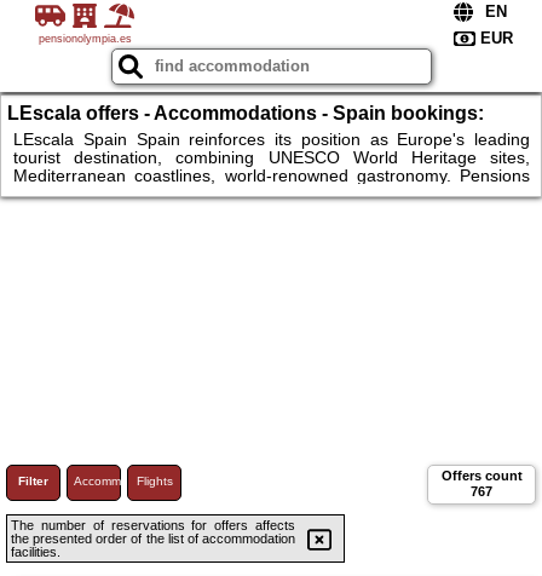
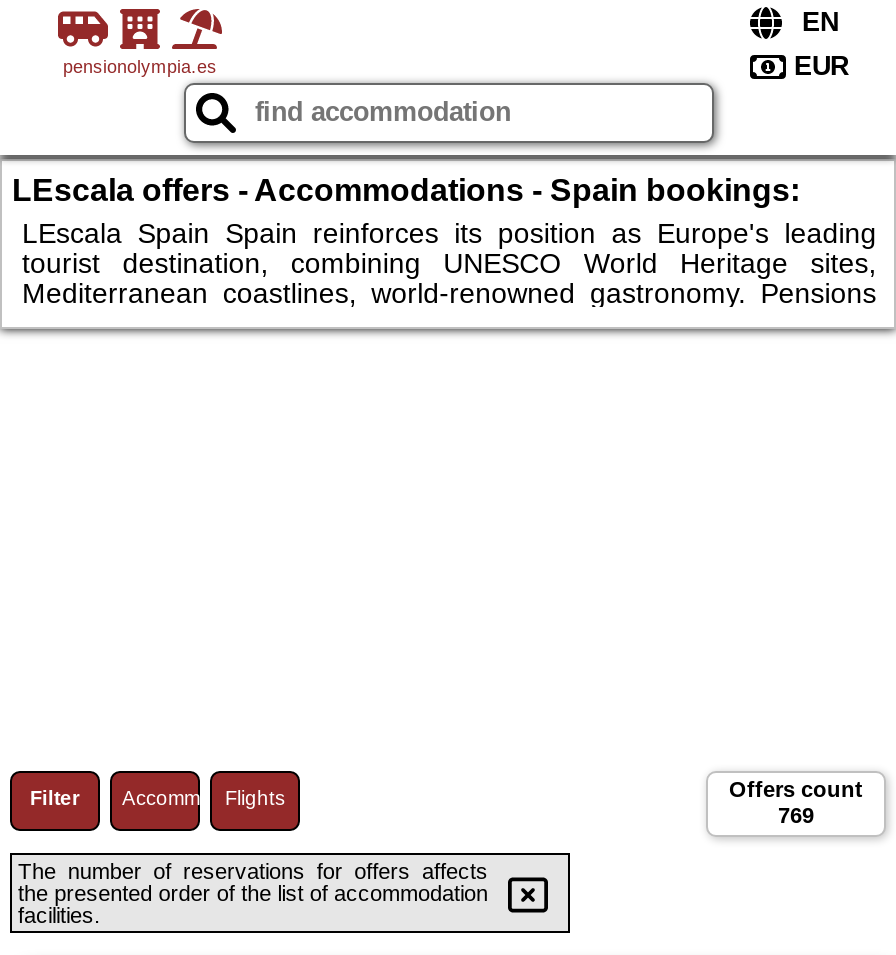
[471,484,492,499] 767 -> [778,803,814,827] 769

